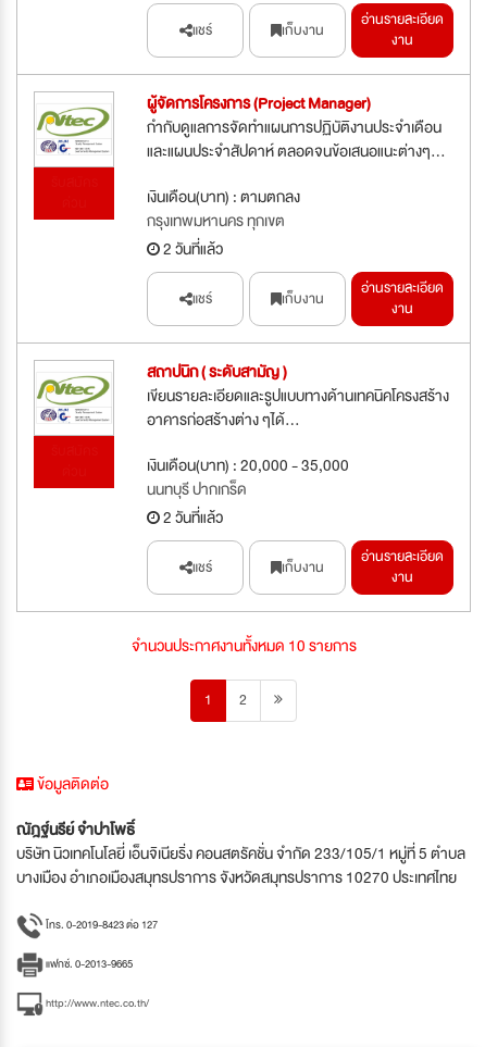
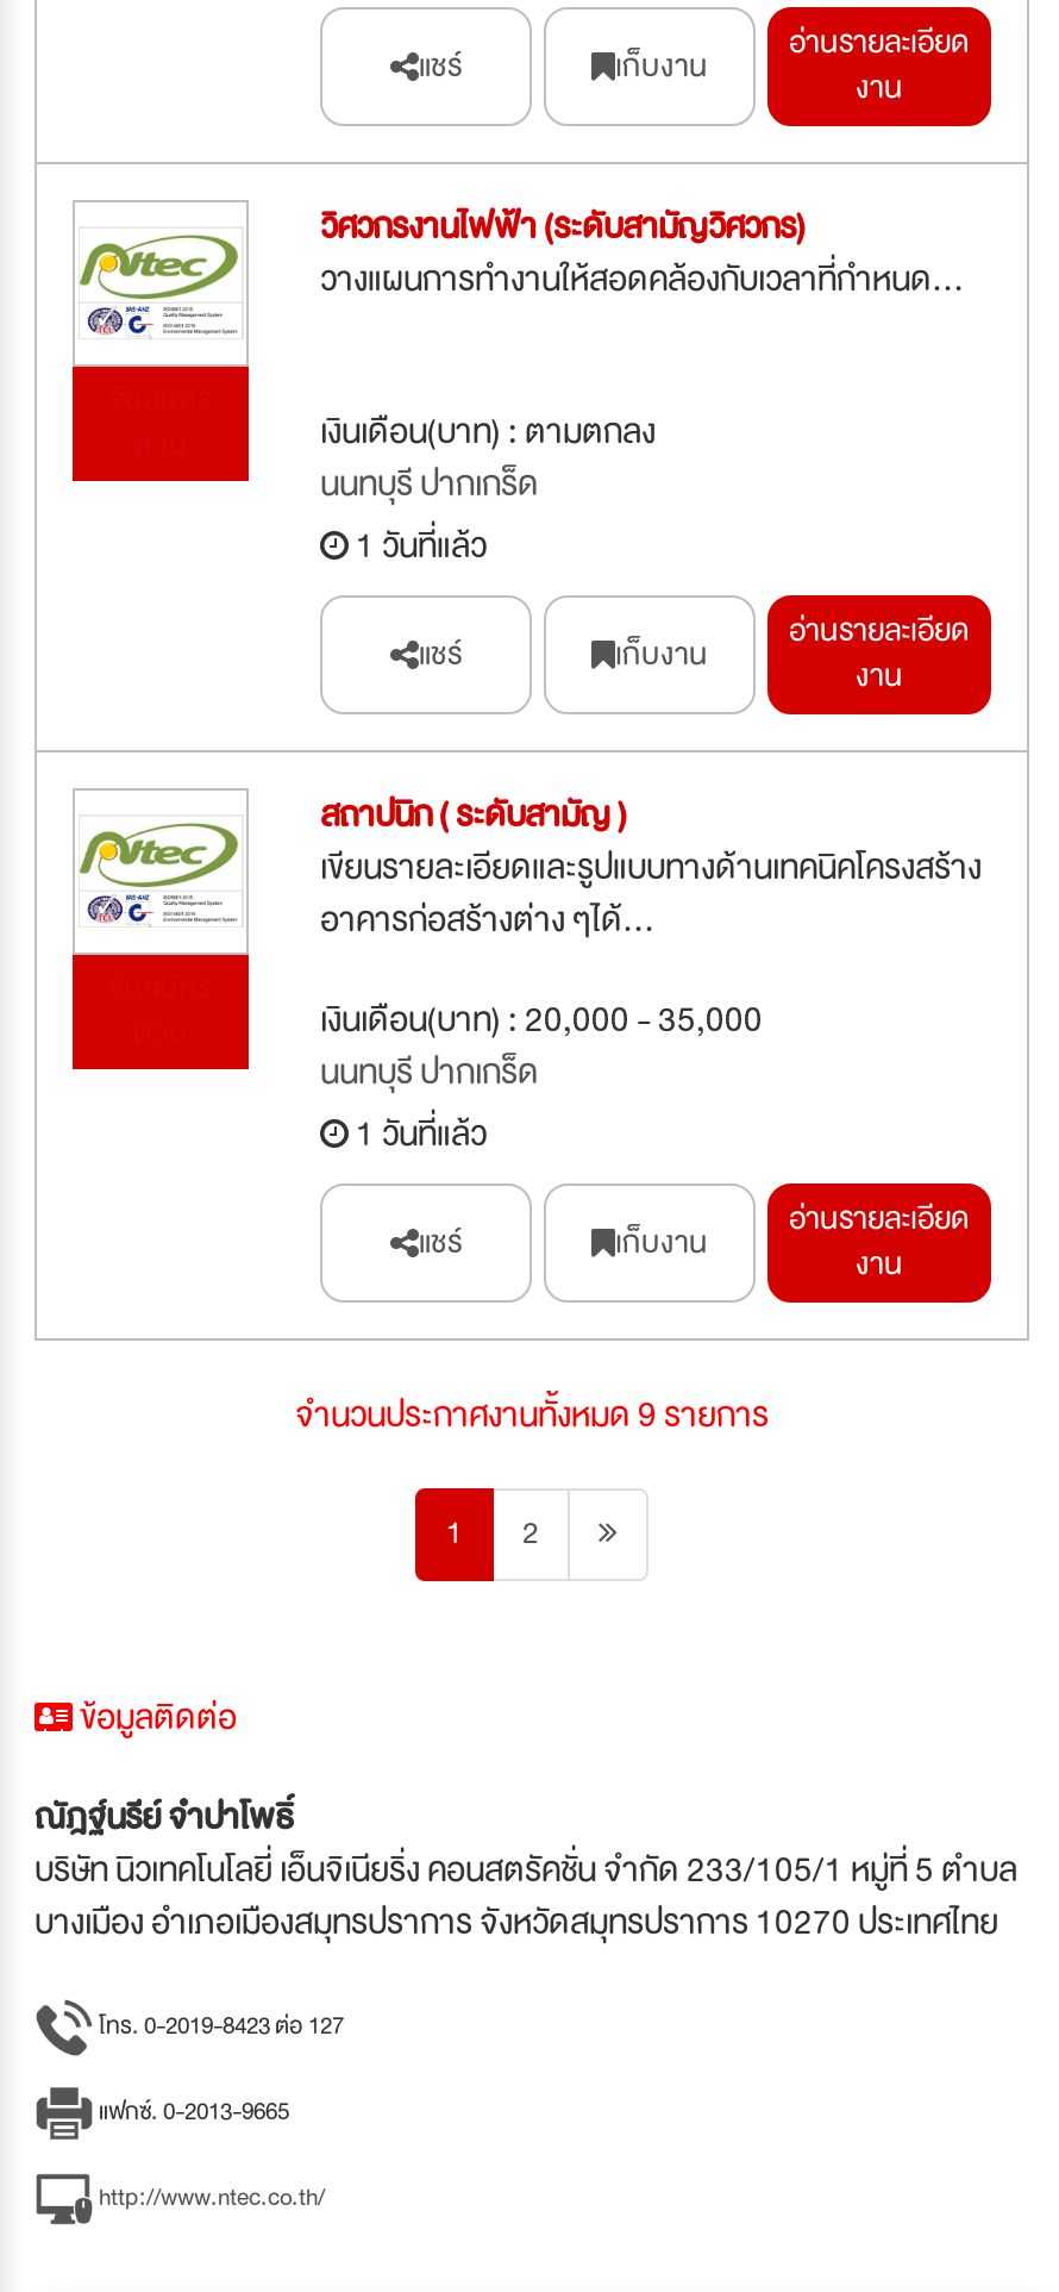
[147,90,446,164] ผู้จัดการโครงการ (Project Manager) | กำกับดูแลการจัดทำแผนการปฏิบัติงานประจำเดือน | และแผนประจำสัปดาห์ ตลอดจนข้อเสนอแนะต่างๆ... -> [320,198,965,308] วิศวกรงานไฟฟ้า (ระดับสามัญวิศวกร) | วางแผนการทำงานให้สอดคล้องกับเวลาที่กำหนด...
[147,208,285,262] กรุงเทพมหานคร ทุกเขต | 2 วันที่แล้ว -> [320,455,539,574] นนทบุรี ปากเกร็ด | 1 วันที่แล้ว
[160,505,223,531] 2 วันที่แล้ว -> [349,1105,487,1163] 1 วันที่แล้ว
[131,633,356,659] จำนวนประกาศงานทั้งหมด 10 รายการ -> [295,1386,769,1444] จำนวนประกาศงานทั้งหมด 9 รายการ

